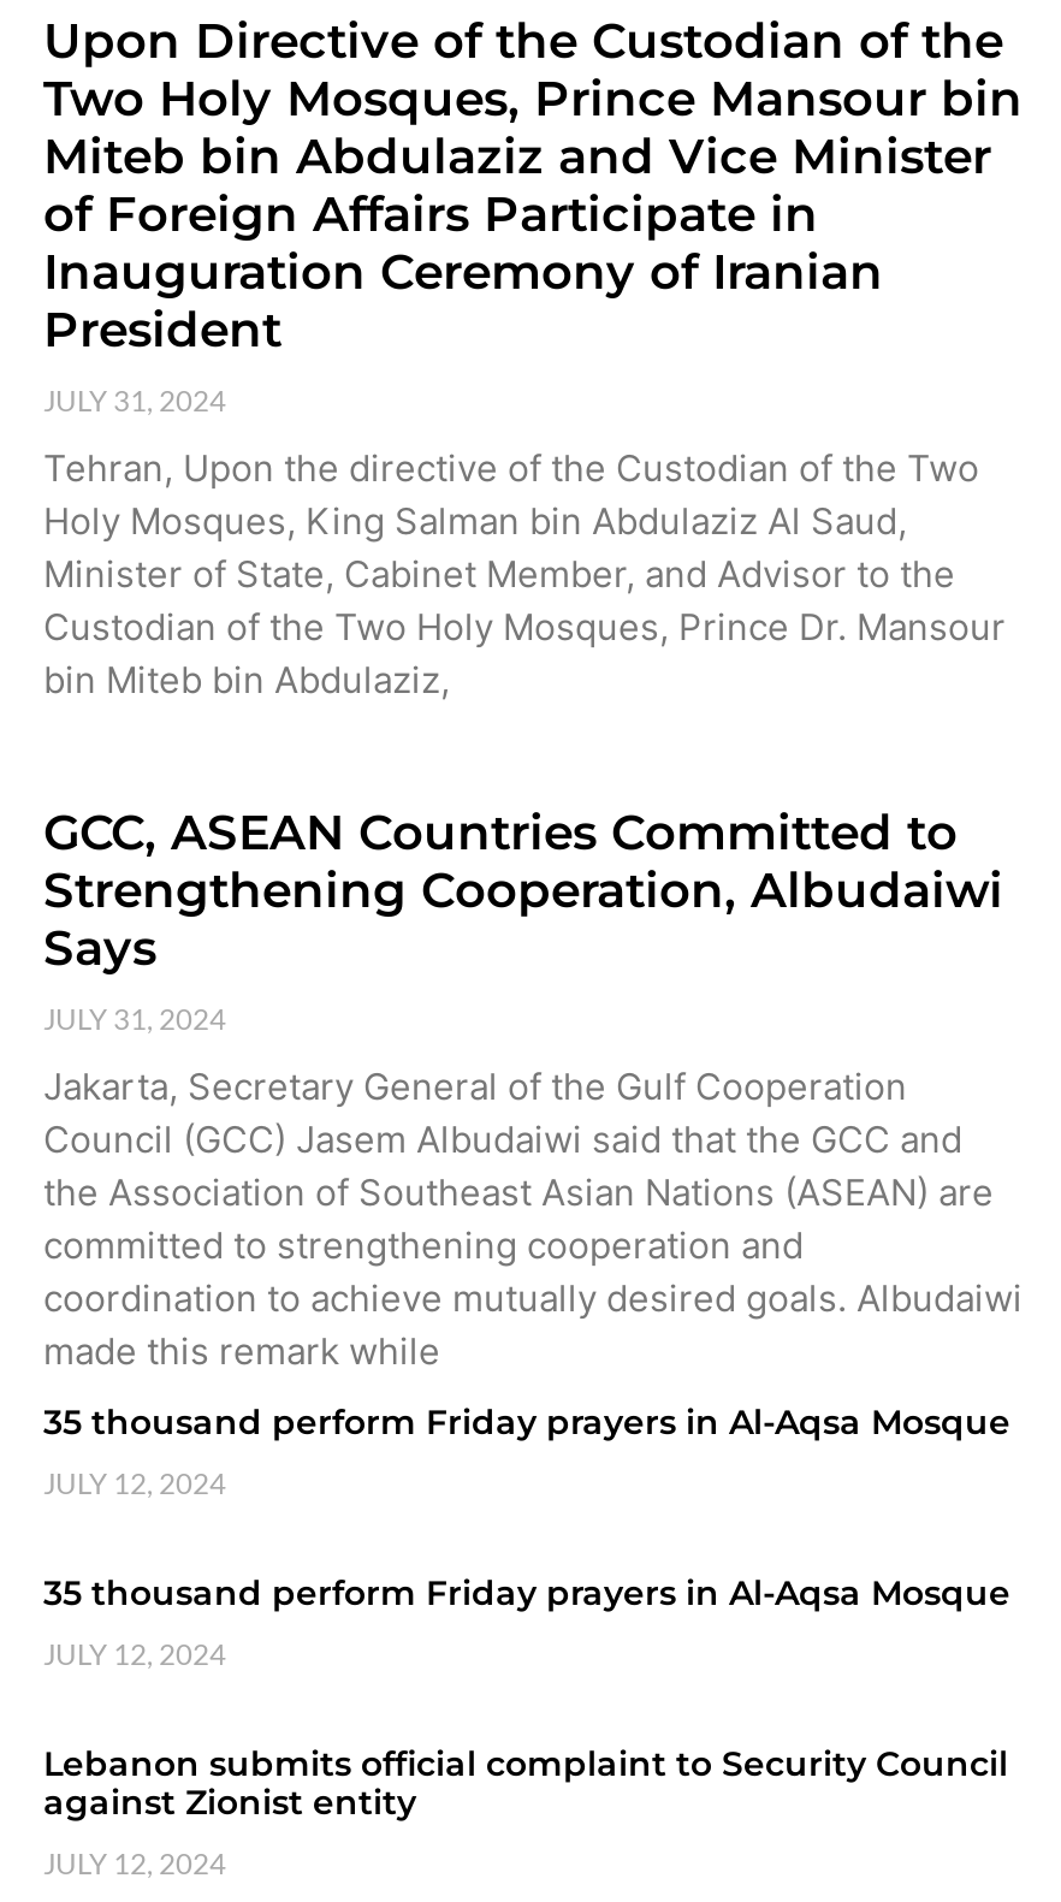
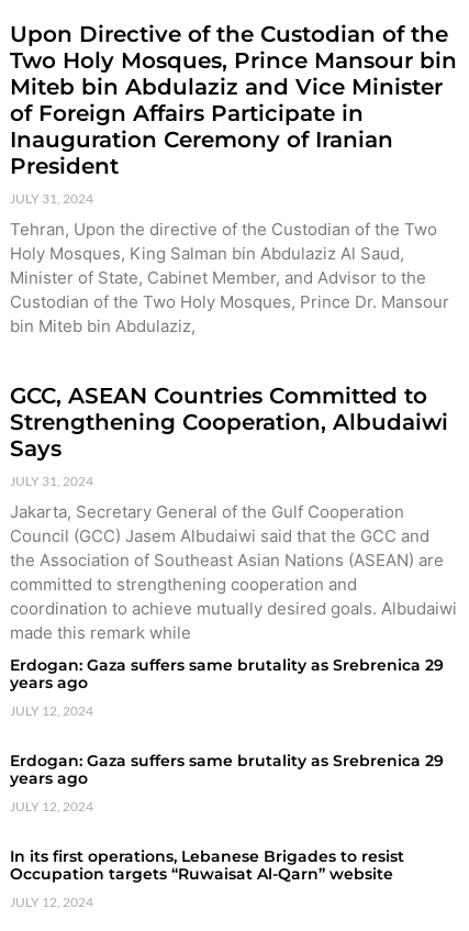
[43,1400,1010,1443] 35 thousand perform Friday prayers in Al-Aqsa Mosque -> [10,655,444,692] Erdogan: Gaza suffers same brutality as Srebrenica 29 | years ago
[43,1571,1010,1614] 35 thousand perform Friday prayers in Al-Aqsa Mosque -> [10,751,444,788] Erdogan: Gaza suffers same brutality as Srebrenica 29 | years ago
[43,1742,1008,1823] Lebanon submits official complaint to Security Council | against Zionist entity -> [10,846,404,884] In its first operations, Lebanese Brigades to resist | Occupation targets “Ruwaisat Al-Qarn” website

